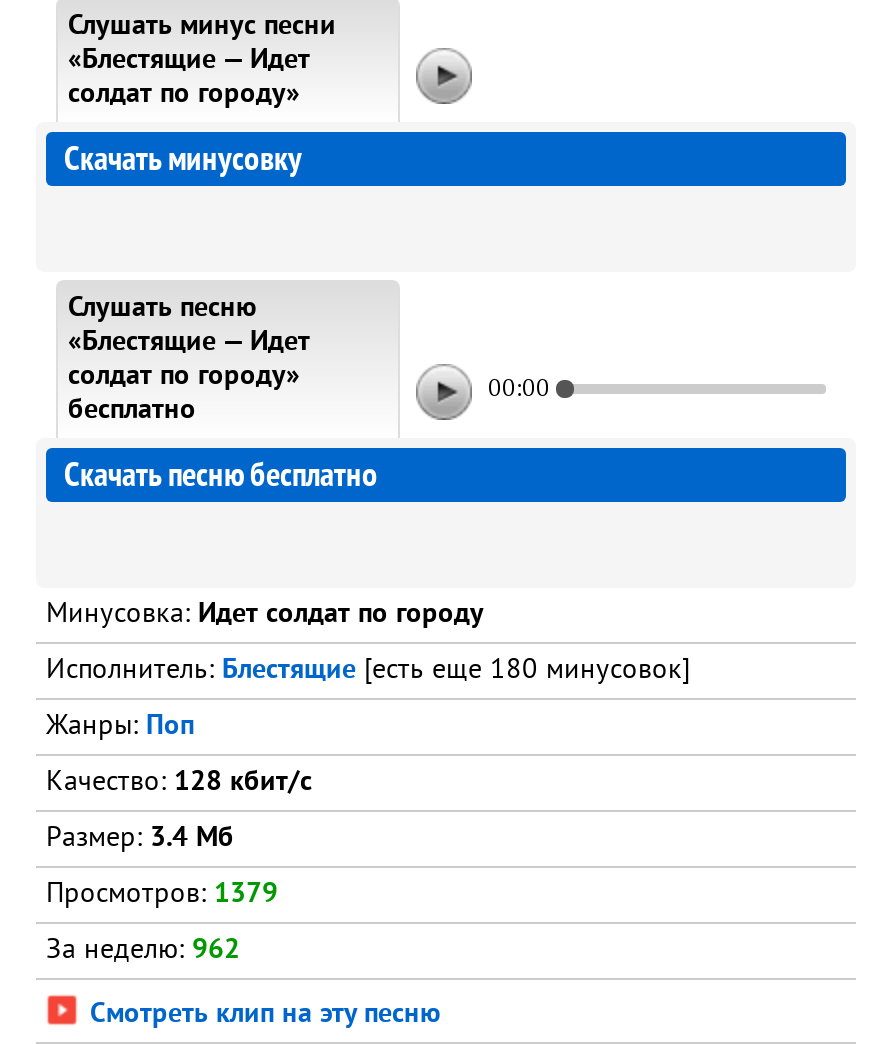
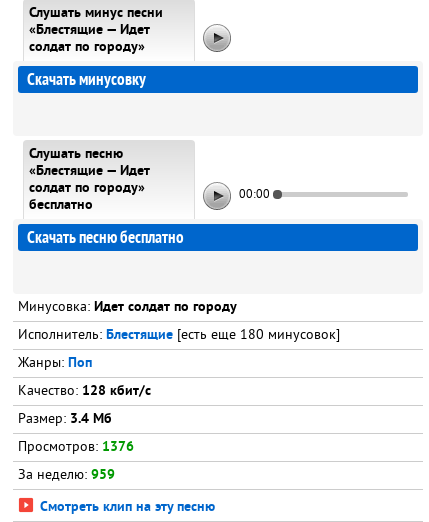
[46,878,278,912] Просмотров: 1379 -> [18,439,134,456] Просмотров: 1376
[46,934,240,968] За неделю: 962 -> [18,467,115,484] За неделю: 959

